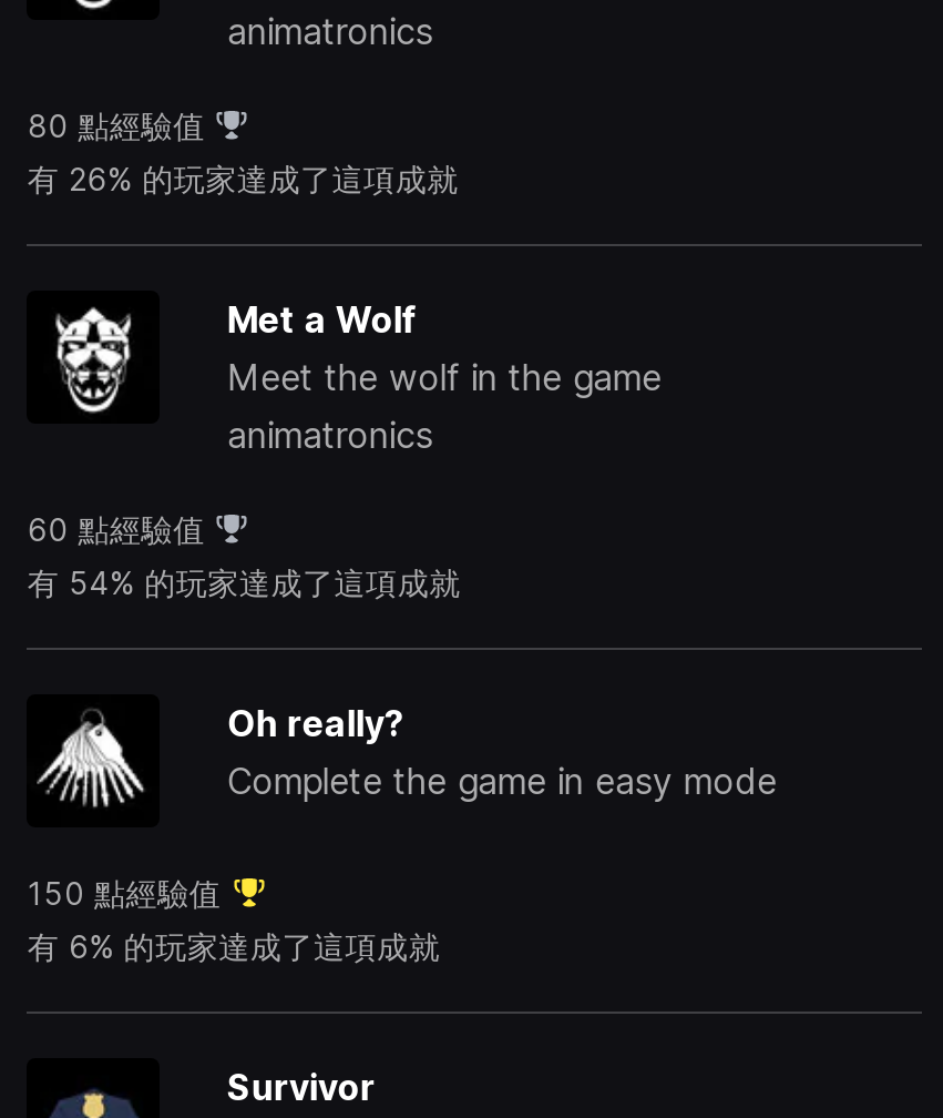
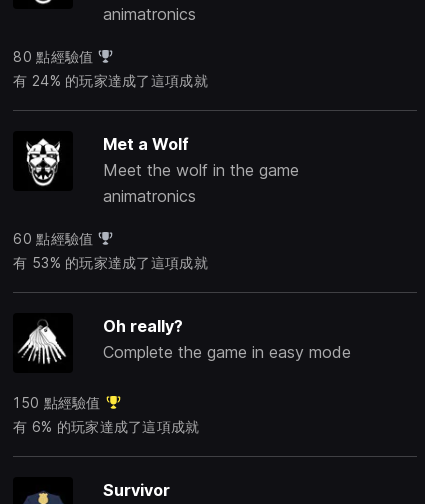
[27,160,459,198] 有 26% 的玩家達成了這項成就 -> [13,72,208,89] 有 24% 的玩家達成了這項成就
[27,564,461,602] 有 54% 的玩家達成了這項成就 -> [13,254,208,271] 有 53% 的玩家達成了這項成就

